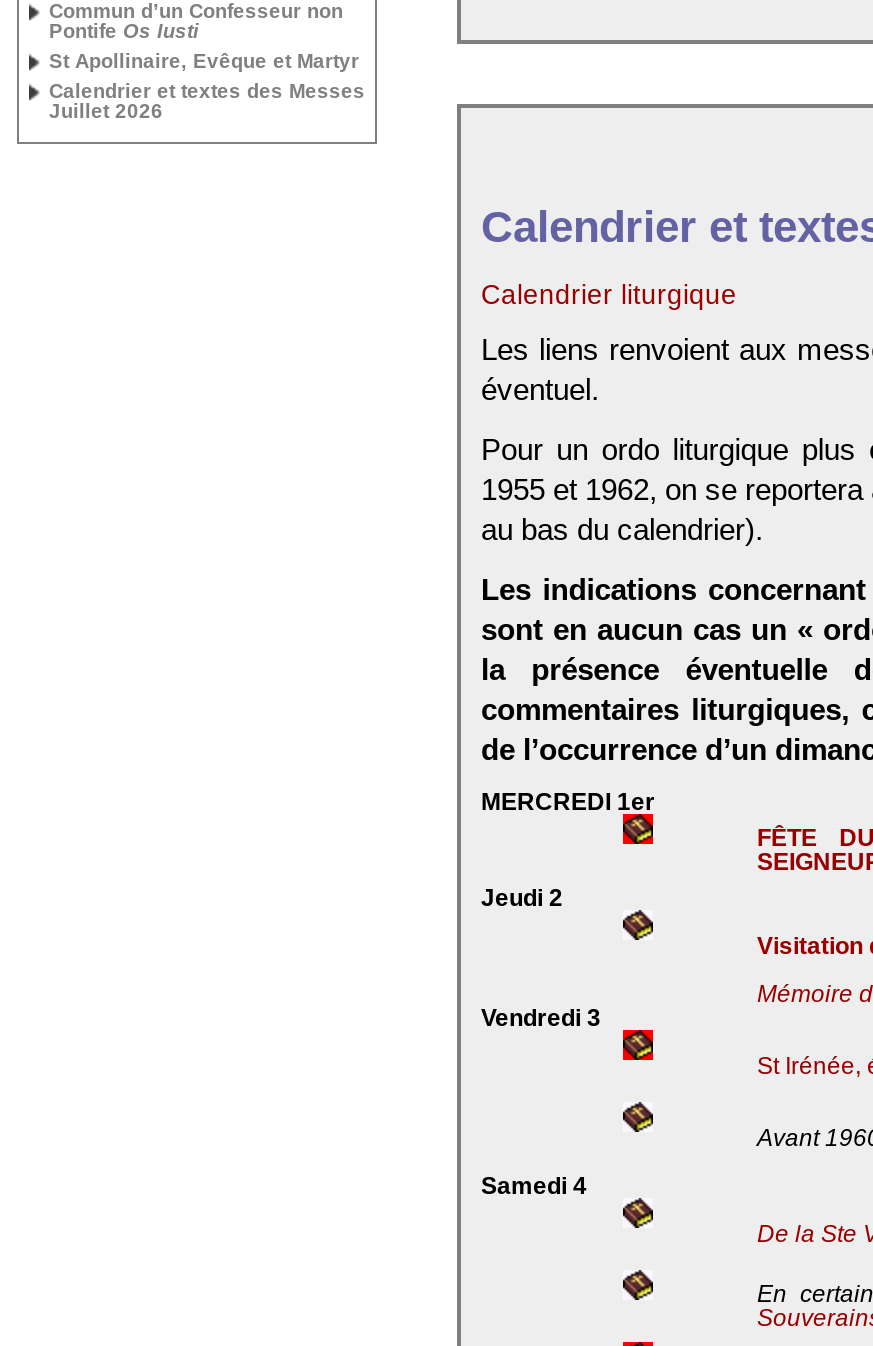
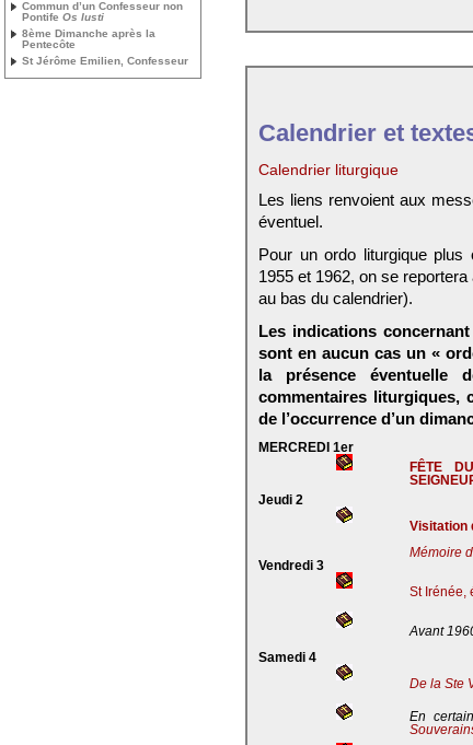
[49,50,365,122] St Apollinaire, Evêque et Martyr | Calendrier et textes des Messes | Juillet 2026 -> [22,27,188,67] 8ème Dimanche après la | Pentecôte | St Jérôme Emilien, Confesseur

